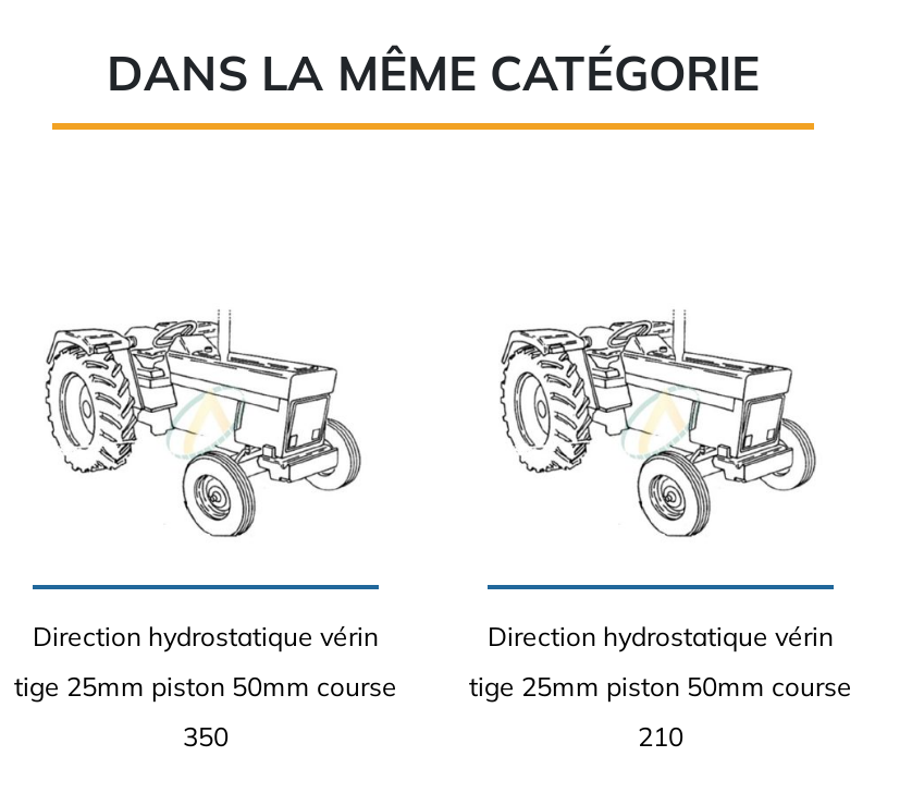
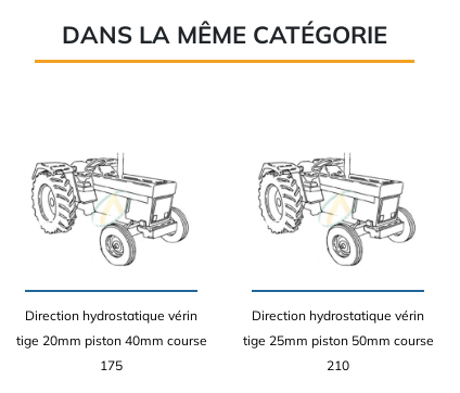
[14,670,397,702] tige 25mm piston 50mm course -> [16,332,207,348] tige 20mm piston 40mm course
[183,720,229,752] 350 -> [100,357,123,373] 175

